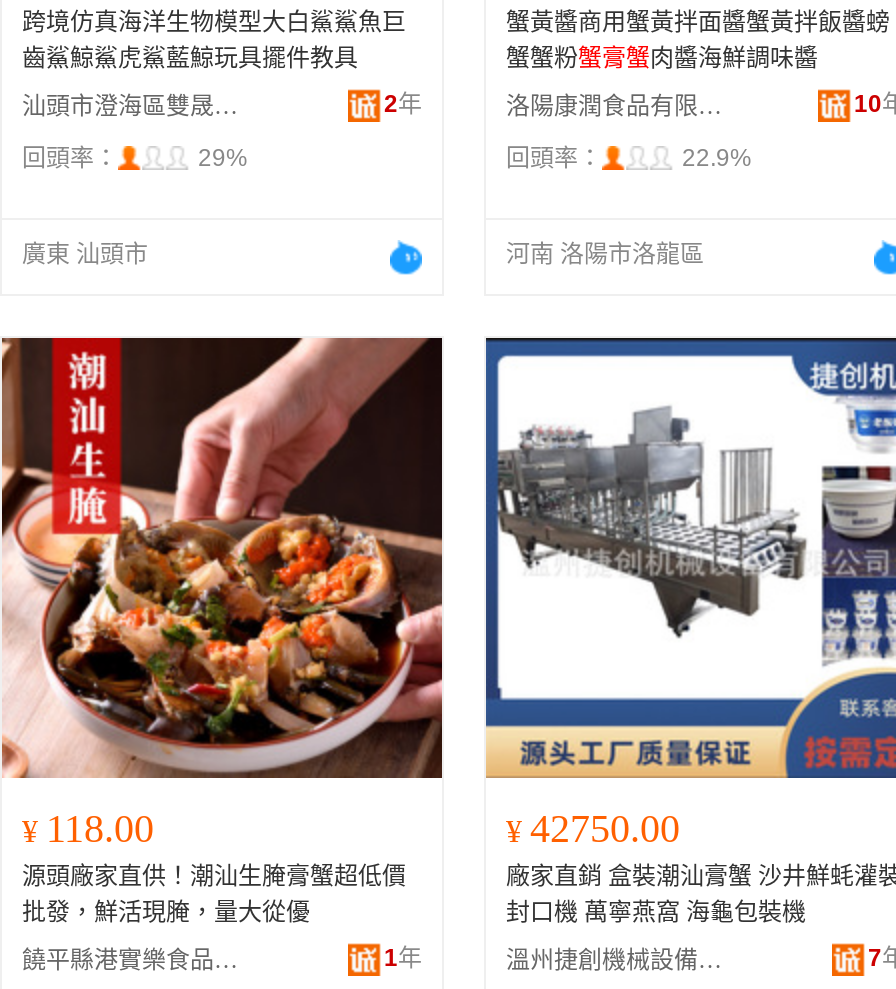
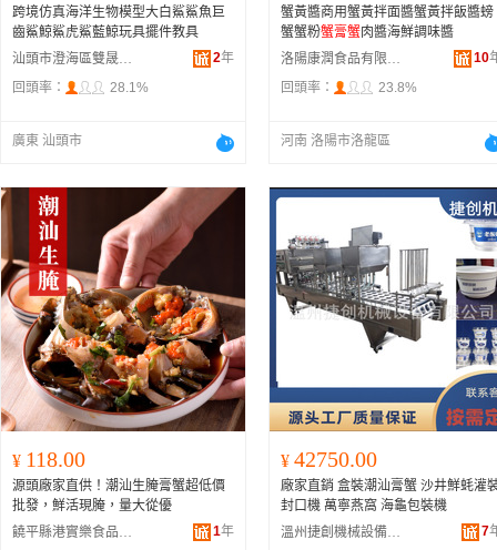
[198,144,248,172] 29% -> [110,80,149,95] 28.1%
[682,144,752,172] 22.9% -> [378,80,417,95] 23.8%

